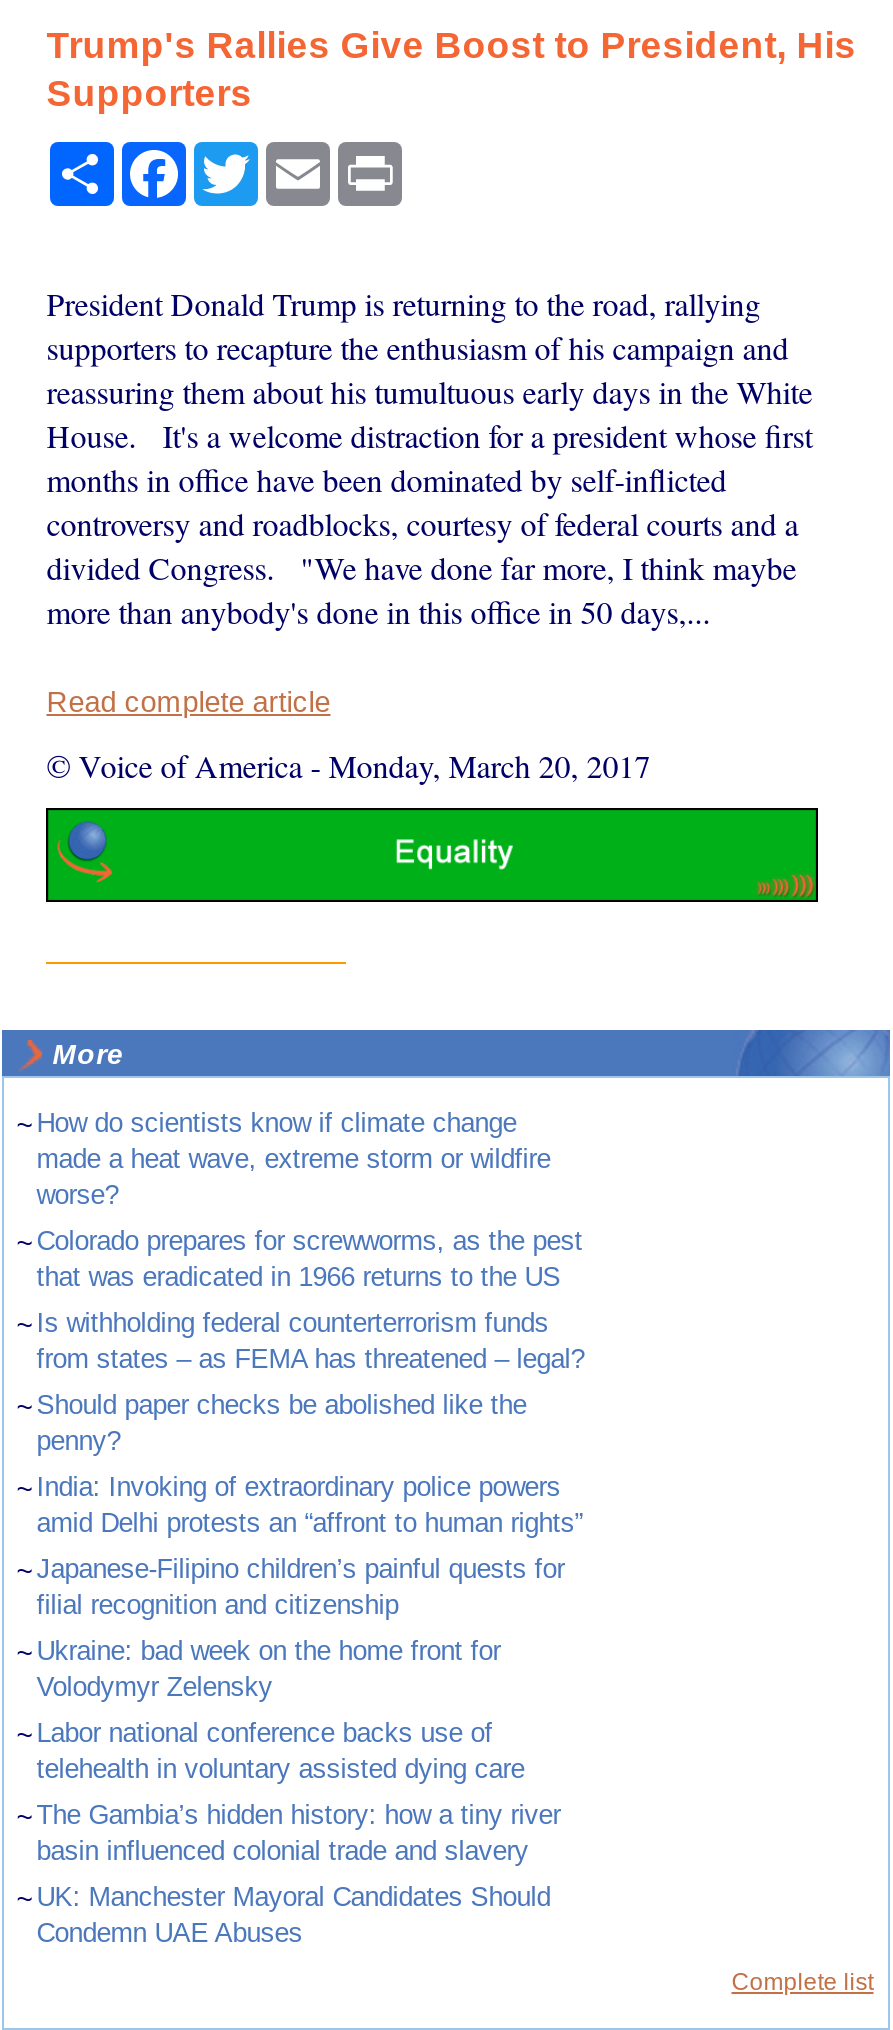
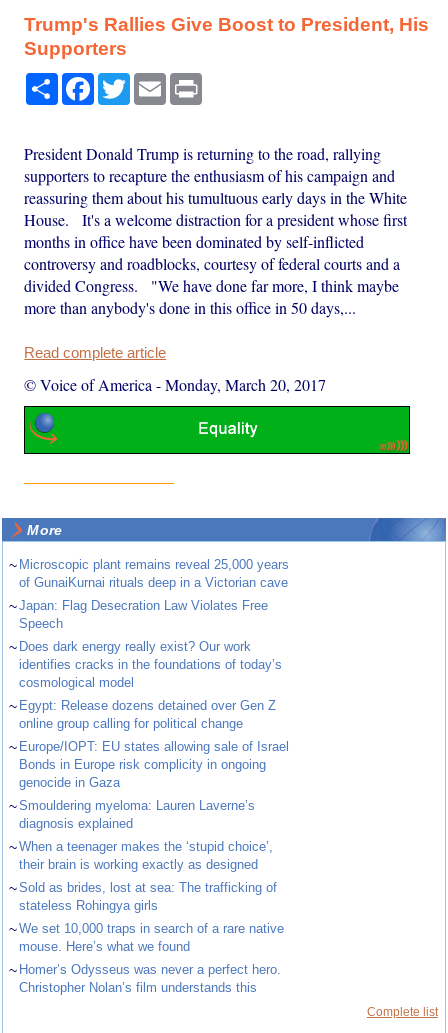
[16,1109,550,1211] ~ How do scientists know if climate change | made a heat wave, extreme storm or wildfire | worse? -> [9,557,289,590] ~ Microscopic plant remains reveal 25,000 years | of GunaiKurnai rituals deep in a Victorian cave
[16,1227,582,1293] ~ Colorado prepares for screwworms, as the pest | that was eradicated in 1966 returns to the US -> [9,598,268,631] ~ Japan: Flag Desecration Law Violates Free | Speech
[16,1309,584,1375] ~ Is withholding federal counterterrorism funds | from states – as FEMA has threatened – legal? -> [9,639,282,690] ~ Does dark energy really exist? Our work | identifies cracks in the foundations of today’s | cosmological model
[16,1391,526,1457] ~ Should paper checks be abolished like the | penny? -> [9,698,276,731] ~ Egypt: Release dozens detained over Gen Z | online group calling for political change
[16,1473,582,1539] ~ India: Invoking of extraordinary police powers | amid Delhi protests an “affront to human rights” -> [9,739,289,790] ~ Europe/IOPT: EU states allowing sale of Israel | Bonds in Europe risk complicity in ongoing | genocide in Gaza
[16,1555,564,1621] ~ Japanese-Filipino children’s painful quests for | filial recognition and citizenship -> [9,798,255,831] ~ Smouldering myeloma: Lauren Laverne’s | diagnosis explained
[16,1637,500,1703] ~ Ukraine: bad week on the home front for | Volodymyr Zelensky -> [9,839,273,872] ~ When a teenager makes the ‘stupid choice’, | their brain is working exactly as designed
[16,1719,524,1785] ~ Labor national conference backs use of | telehealth in voluntary assisted dying care -> [9,880,277,913] ~ Sold as brides, lost at sea: The trafficking of | stateless Rohingya girls
[16,1801,560,1867] ~ The Gambia’s hidden history: how a tiny river | basin influenced colonial trade and slavery -> [9,921,284,954] ~ We set 10,000 traps in search of a rare native | mouse. Here’s what we found
[16,1883,550,1949] ~ UK: Manchester Mayoral Candidates Should | Condemn UAE Abuses -> [9,962,281,995] ~ Homer’s Odysseus was never a perfect hero. | Christopher Nolan’s film understands this

